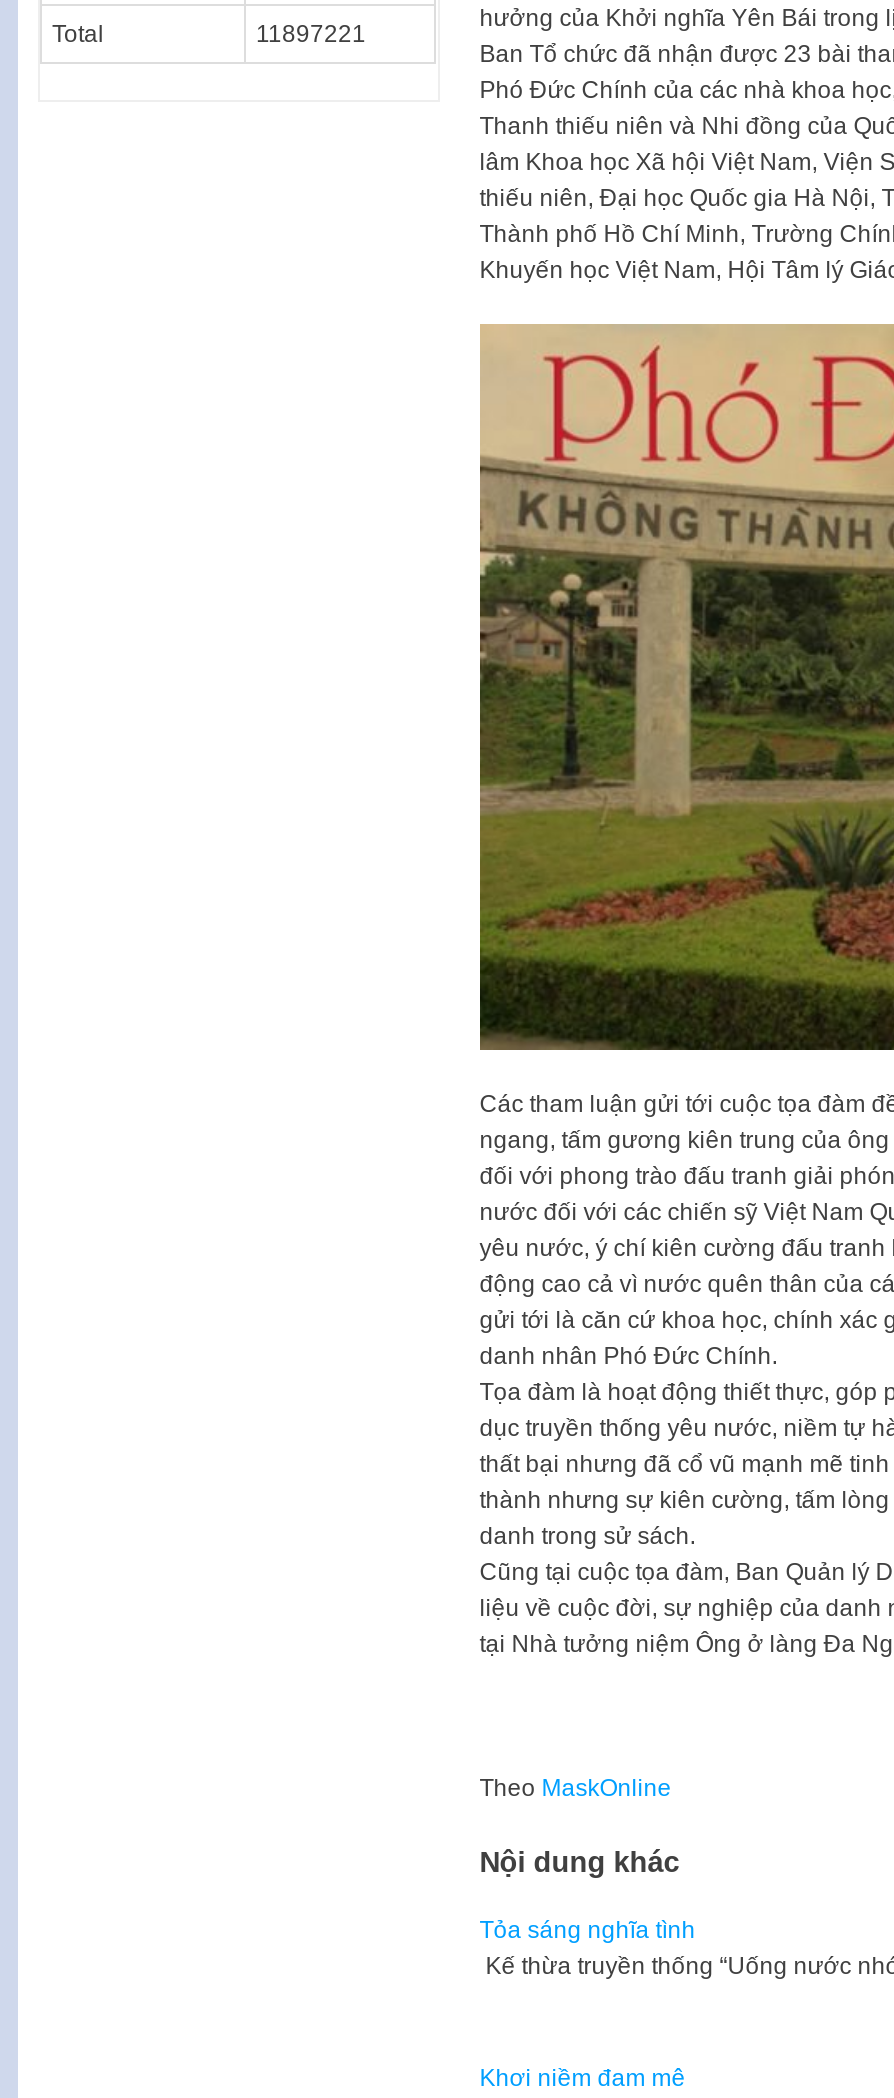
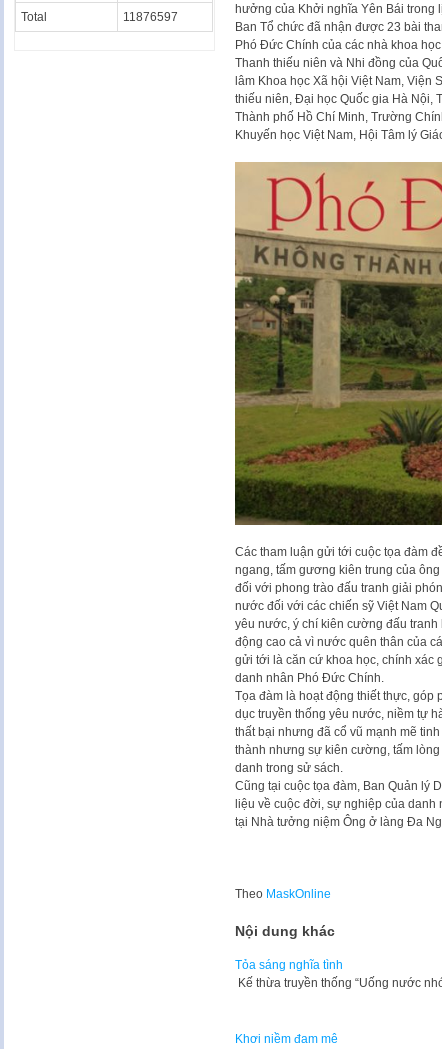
[256,20,366,48] 11897221 -> [123,10,178,24] 11876597

